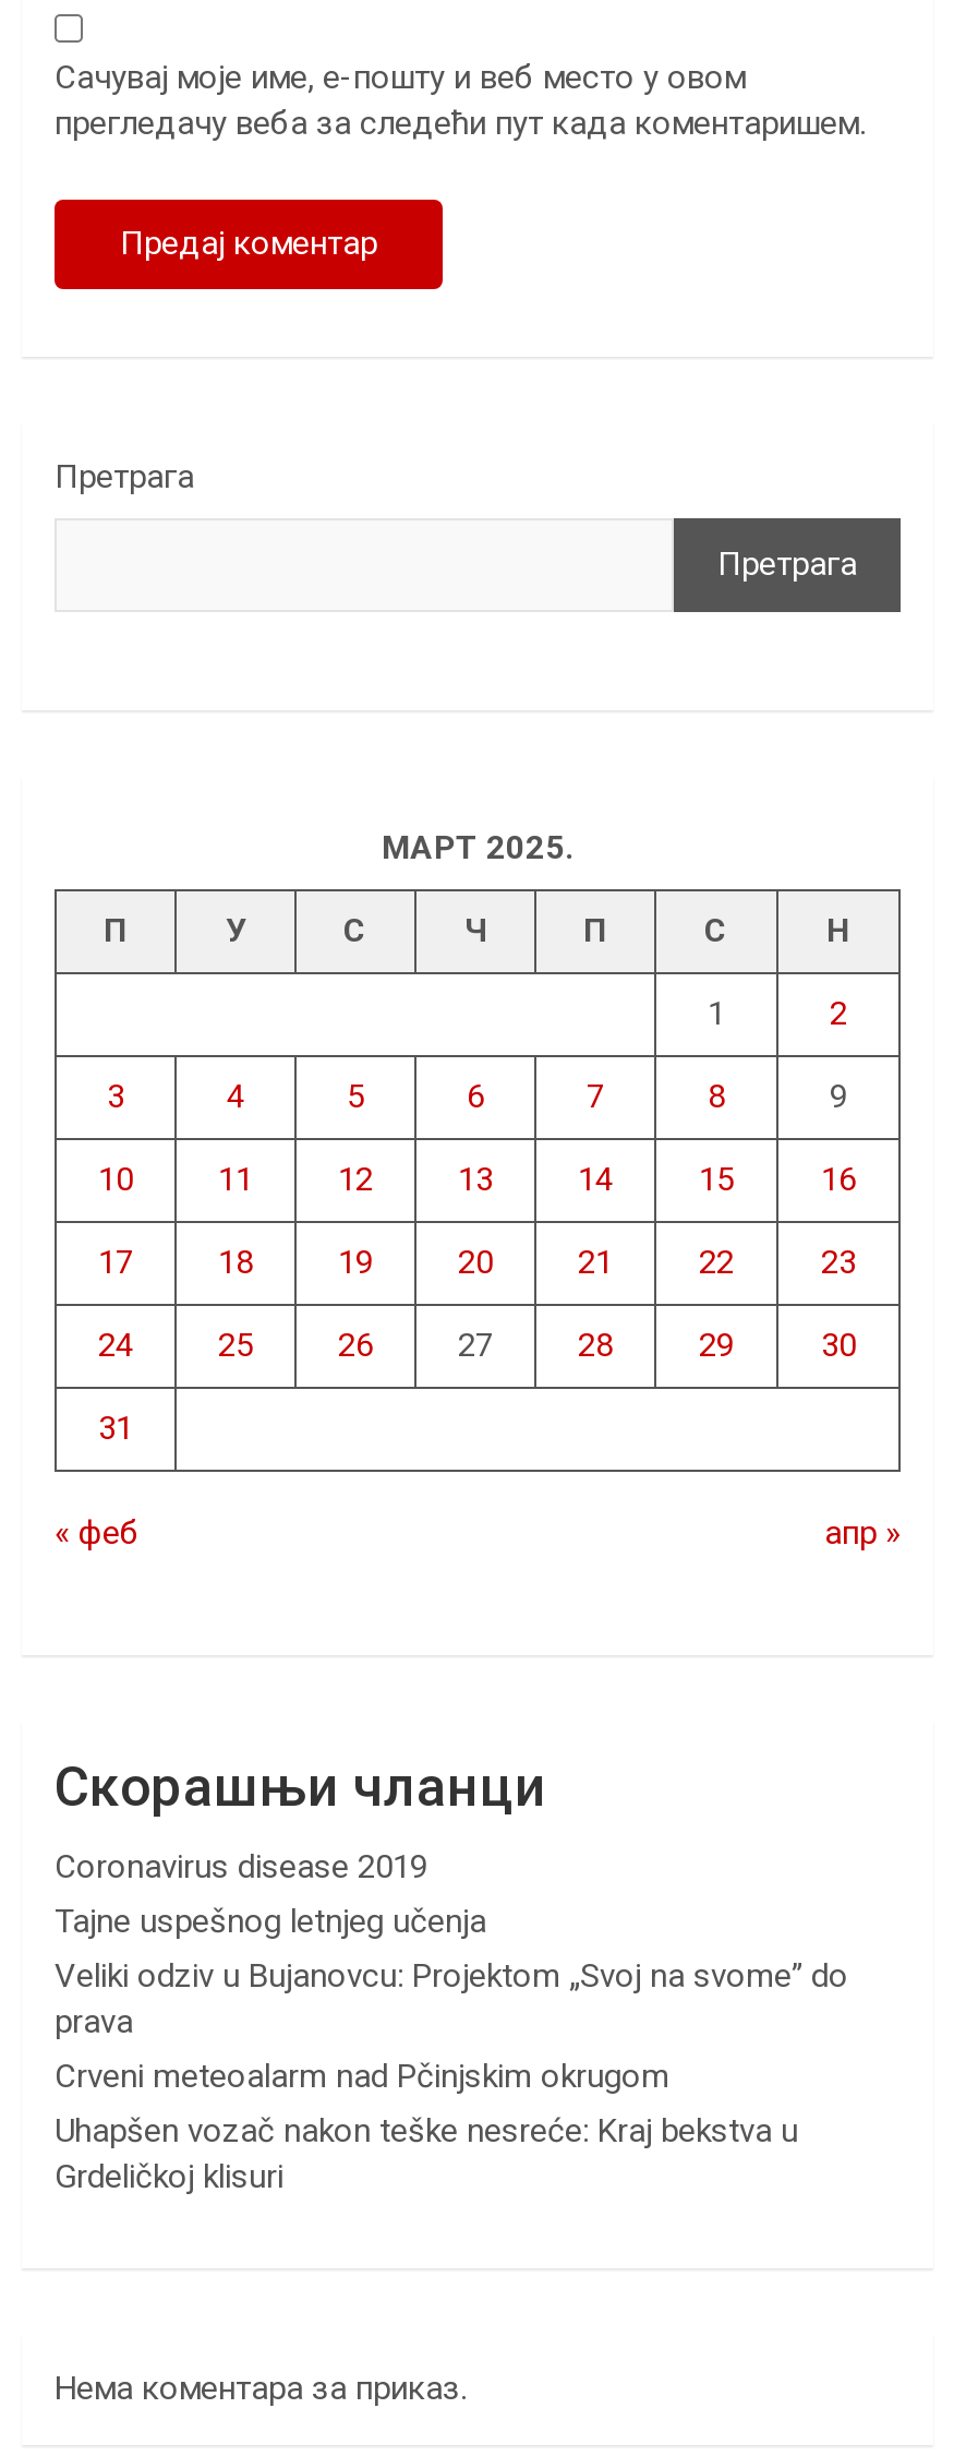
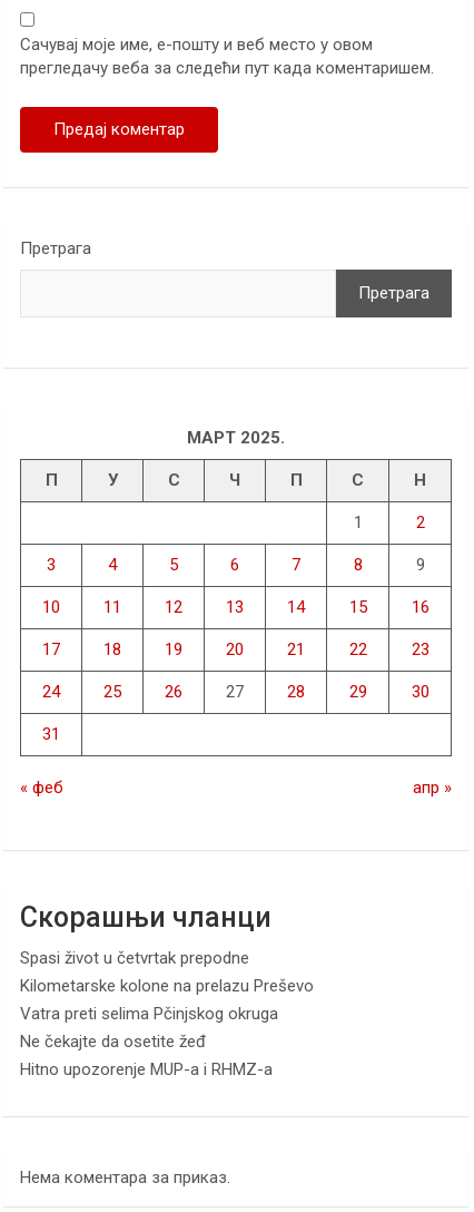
[55,1847,848,2196] Coronavirus disease 2019 | Tajne uspešnog letnjeg učenja | Veliki odziv u Bujanovcu: Projektom „Svoj na svome” do | prava | Crveni meteoalarm nad Pčinjskim okrugom | Uhapšen vozač nakon teške nesreće: Kraj bekstva u | Grdeličkoj klisuri -> [20,948,314,1079] Spasi život u četvrtak prepodne | Kilometarske kolone na prelazu Preševo | Vatra preti selima Pčinjskog okruga | Ne čekajte da osetite žeđ | Hitno upozorenje MUP-a i RHMZ-a

